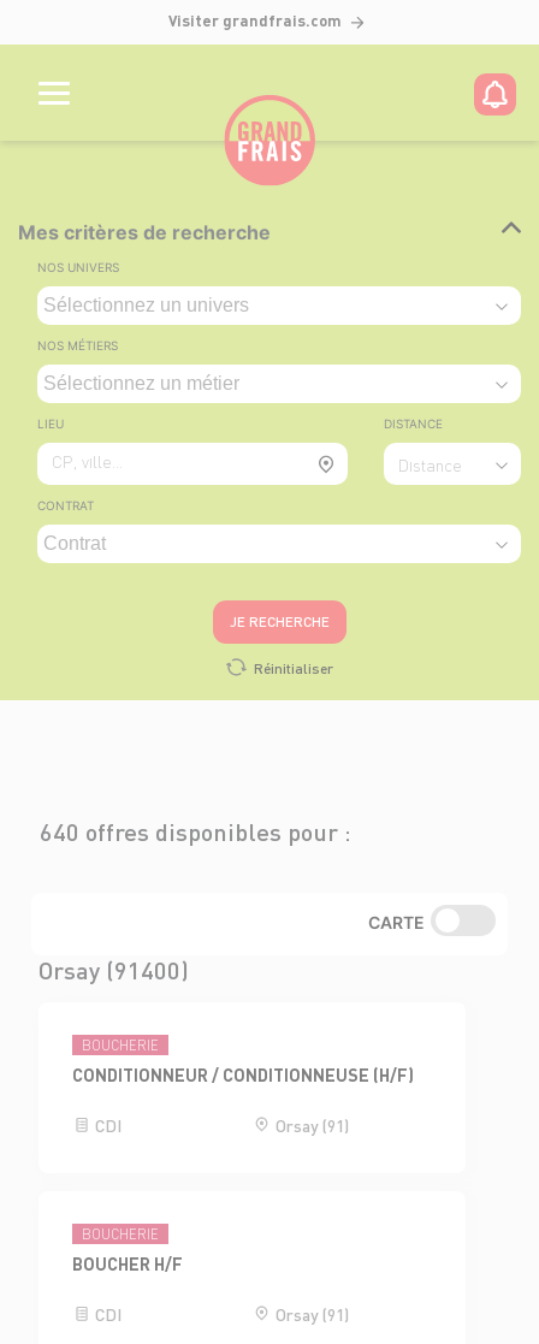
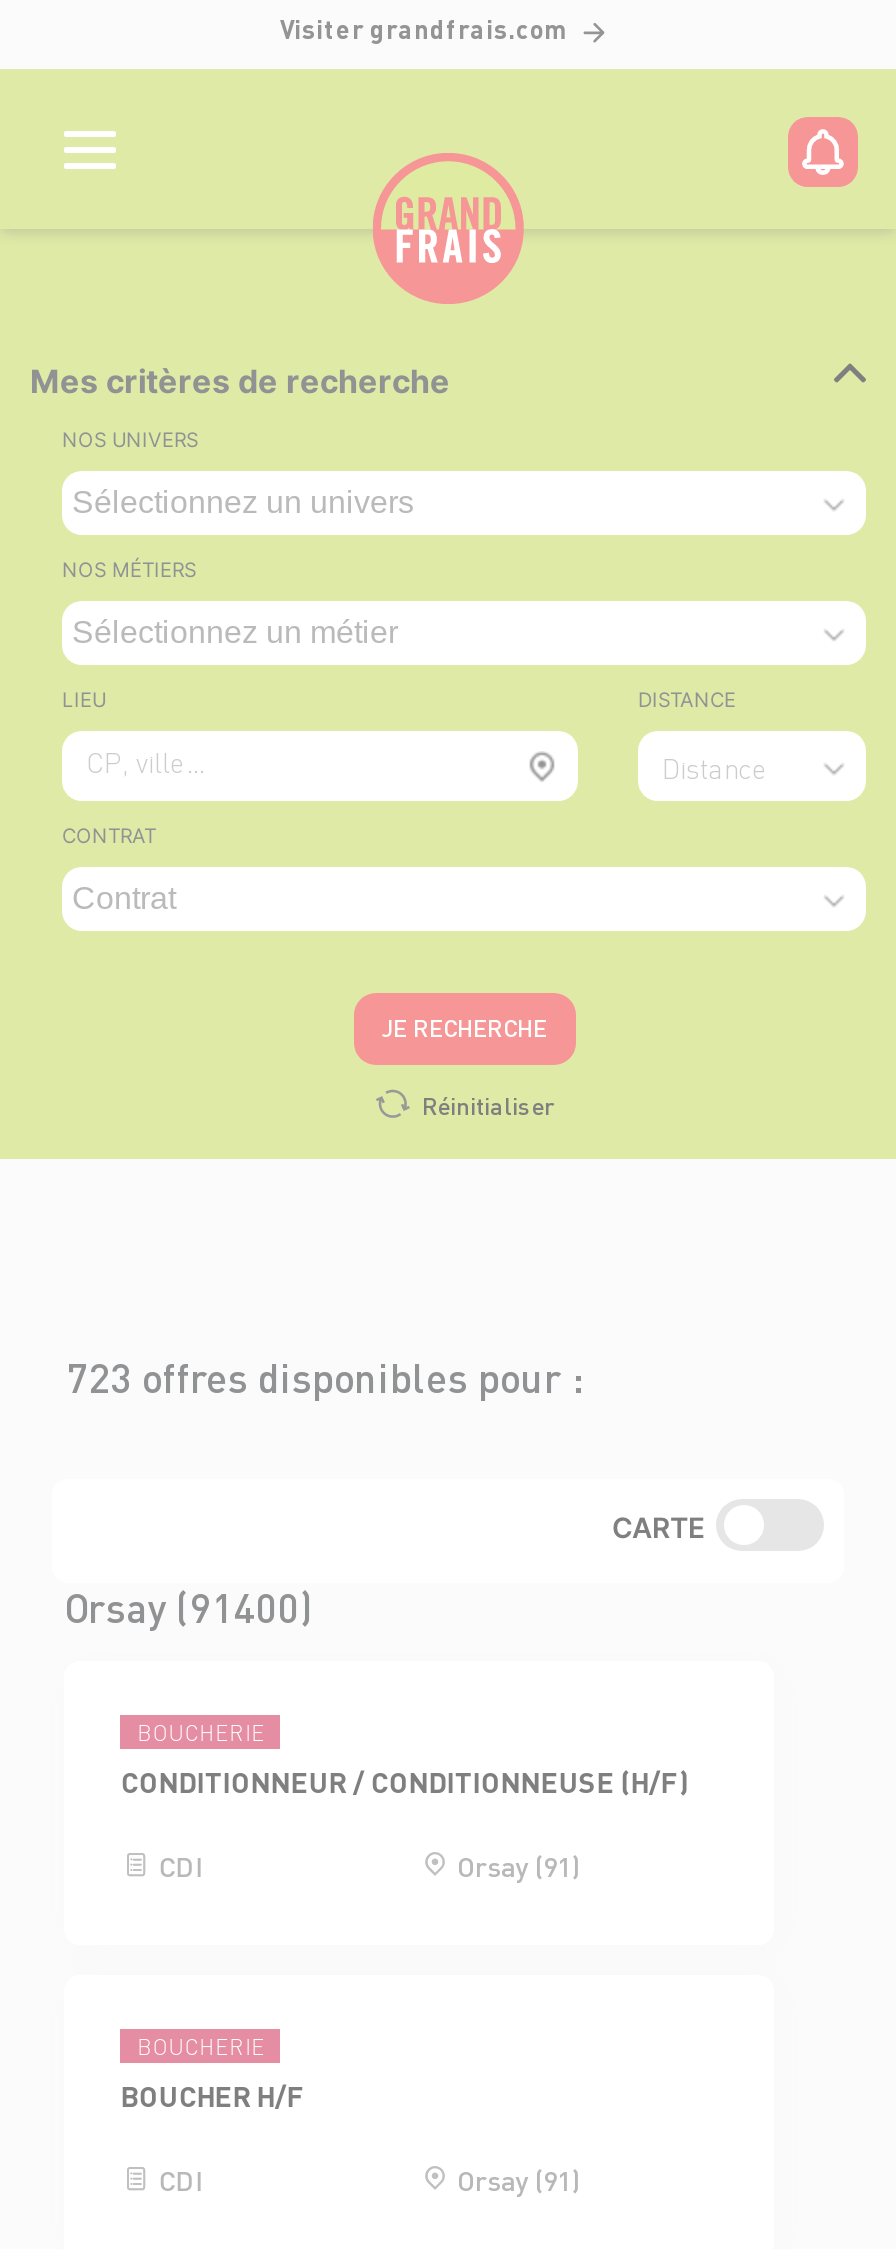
[40,816,351,847] 640 offres disponibles pour : -> [66,1351,584,1403] 723 offres disponibles pour :

